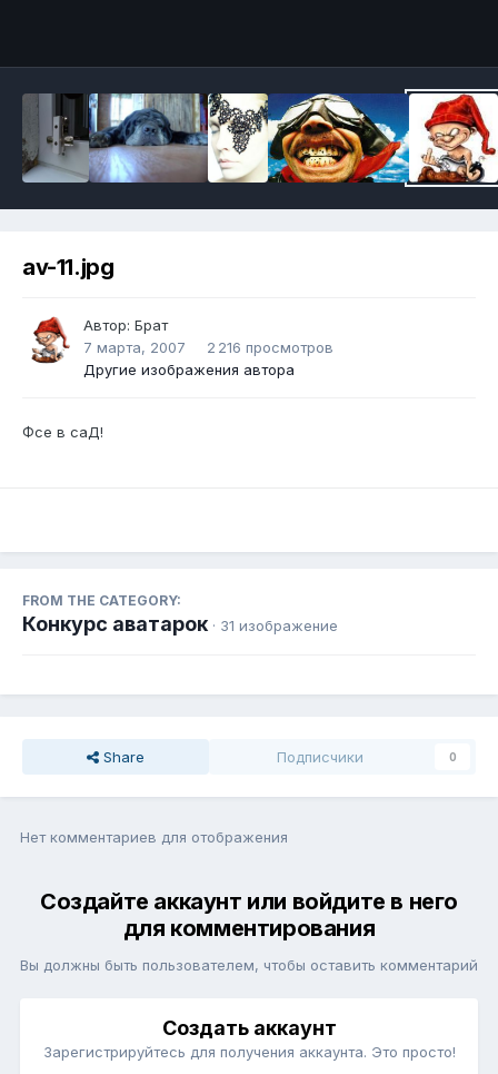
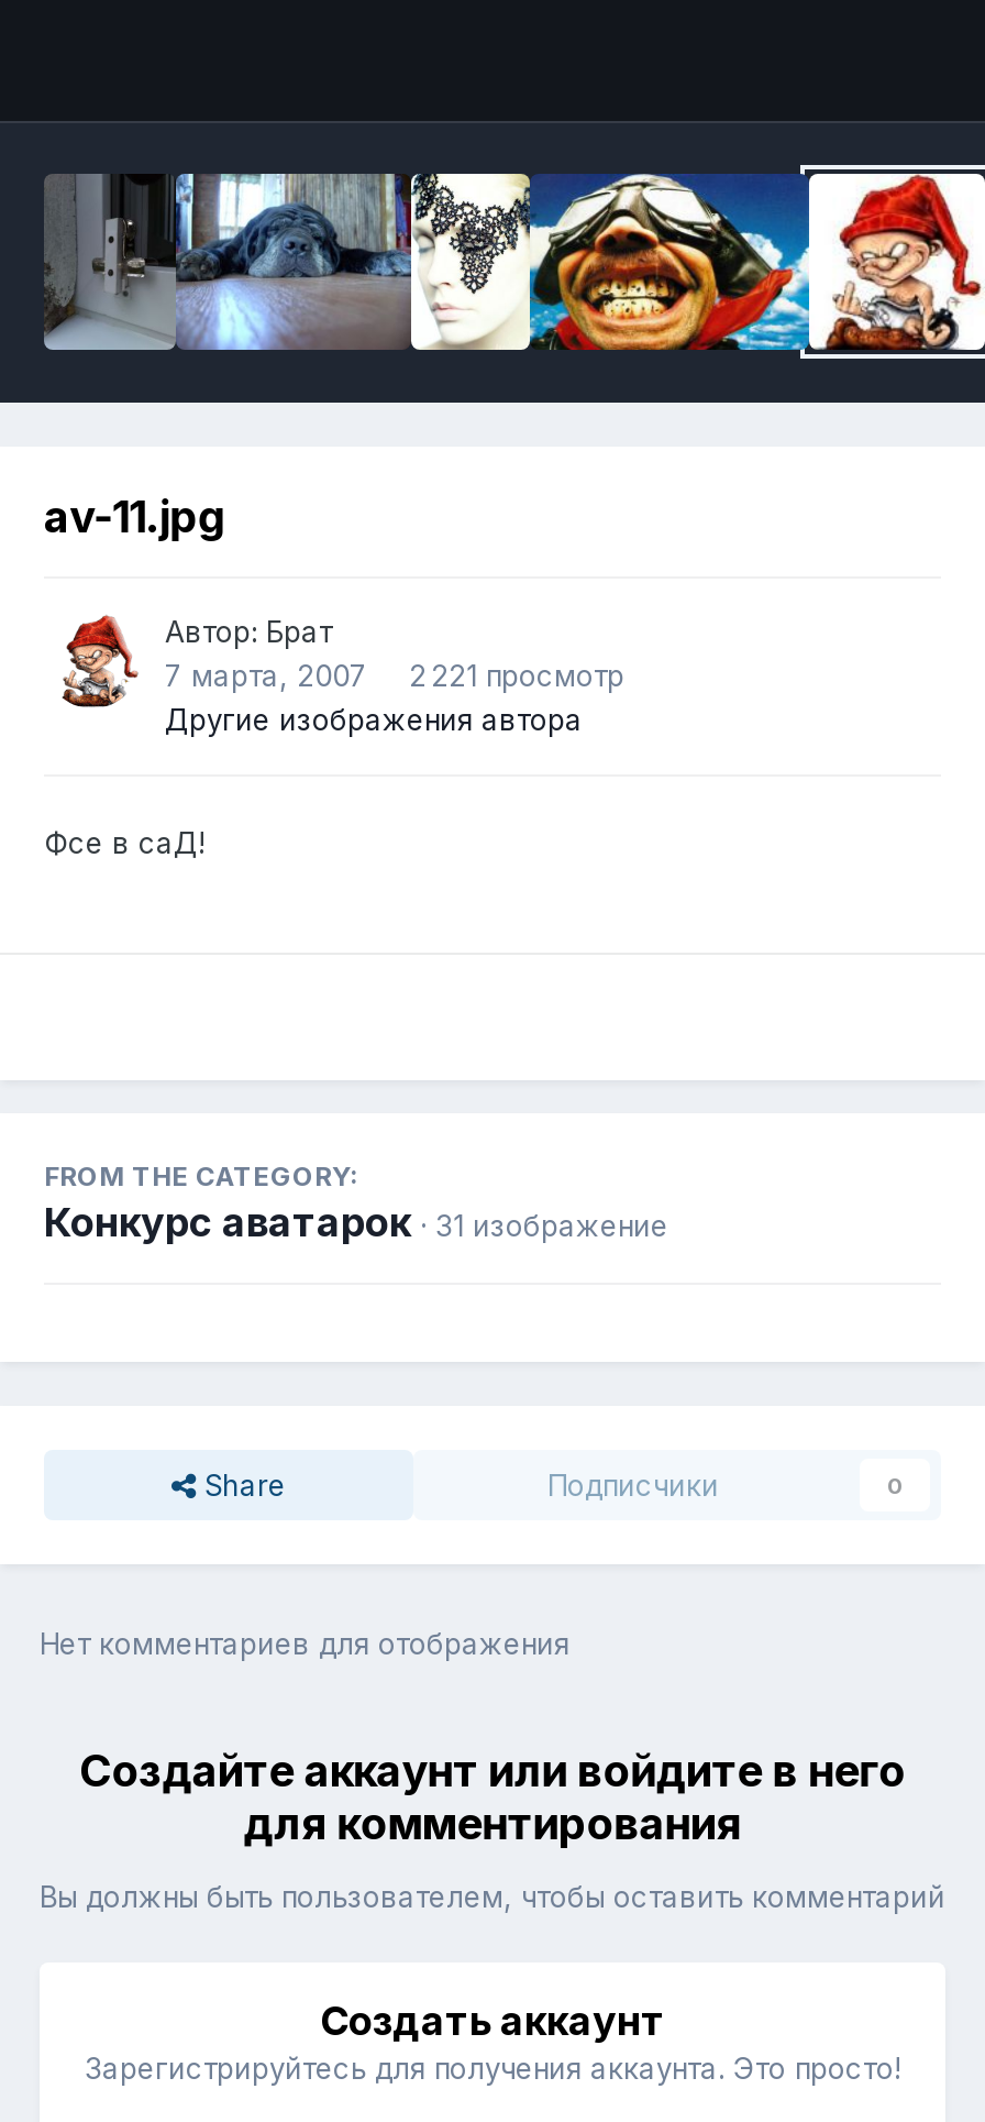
[83,339,333,356] 7 марта, 2007 2 216 просмотров -> [165,658,624,693] 7 марта, 2007 2 221 просмотр

